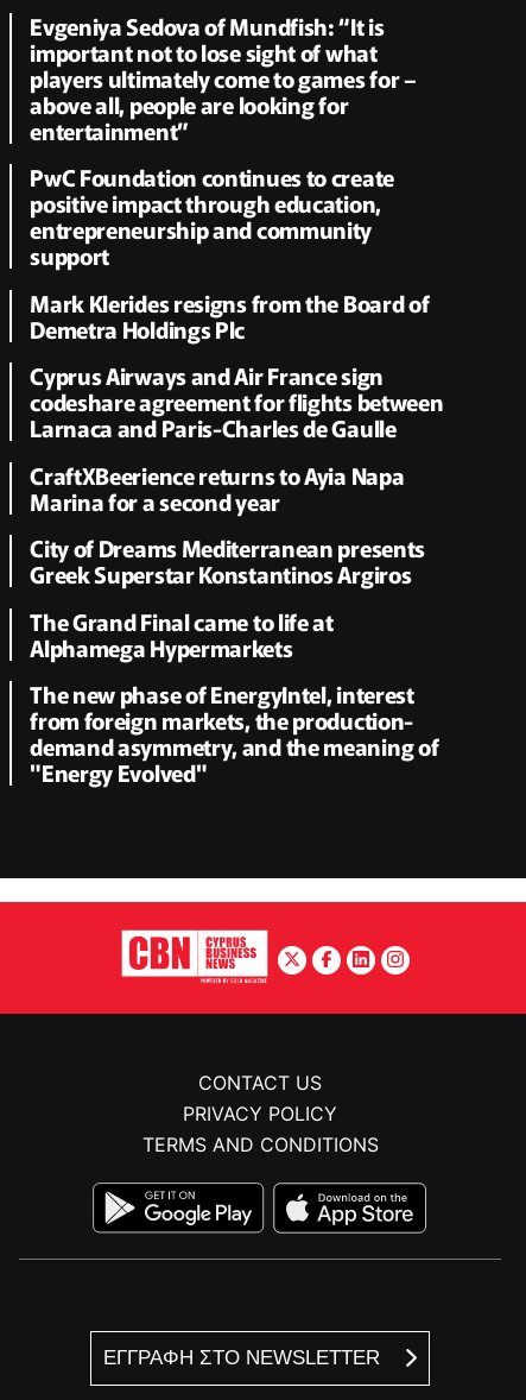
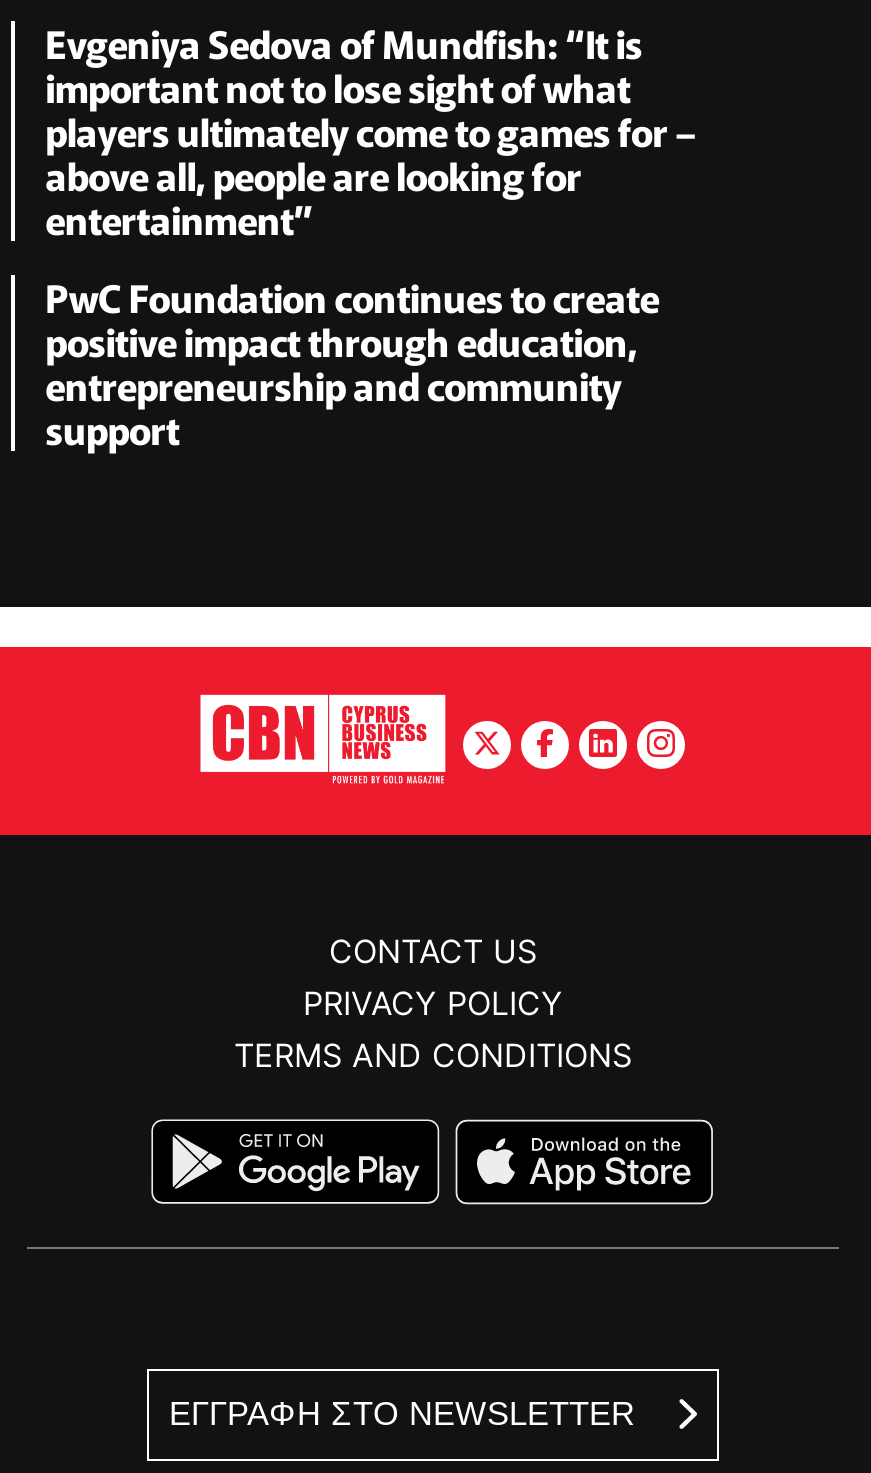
[30,286,443,788] Mark Klerides resigns from the Board of | Demetra Holdings Plc | Cyprus Airways and Air France sign | codeshare agreement for flights between | Larnaca and Paris-Charles de Gaulle | CraftXBeerience returns to Ayia Napa | Marina for a second year | City of Dreams Mediterranean presents | Greek Superstar Konstantinos Argiros | The Grand Final came to life at | Alphamega Hypermarkets | The new phase of EnergyIntel, interest | from foreign markets, the production- | demand asymmetry, and the meaning of | "Energy Evolved" -> none

